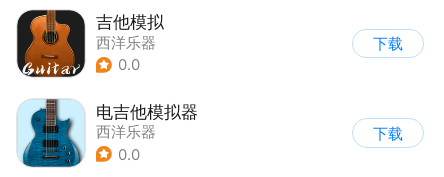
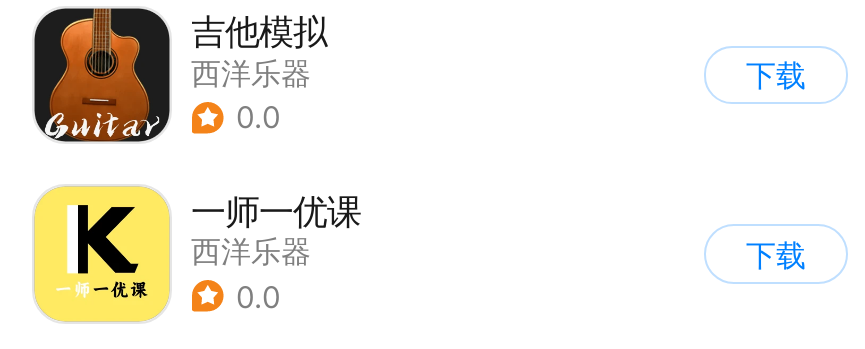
[17,98,197,168] [image] | 电吉他模拟器 -> [32,184,361,324] [image] | 一师一优课

